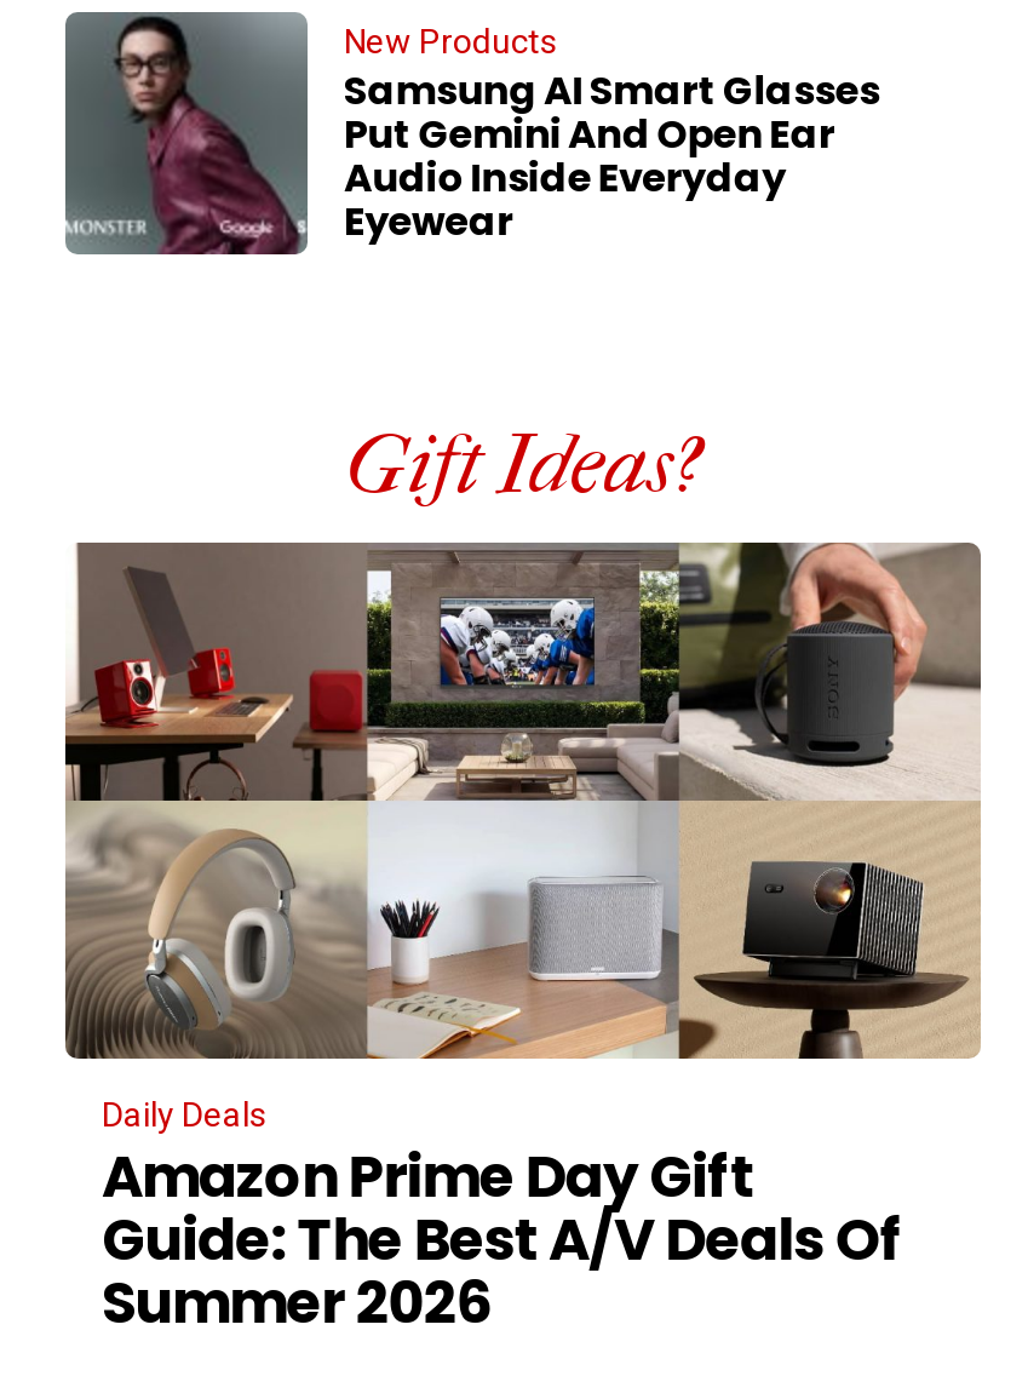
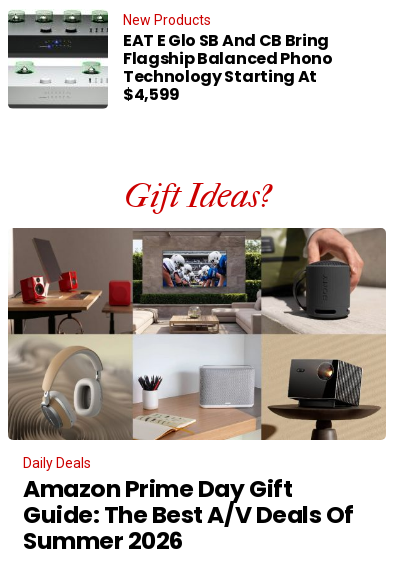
[63,11,880,256] [image] | Samsung AI Smart Glasses | Put Gemini And Open Ear | Audio Inside Everyday | Eyewear -> [8,9,333,109] [image] | EAT E Glo SB And CB Bring | Flagship Balanced Phono | Technology Starting At | $4,599

